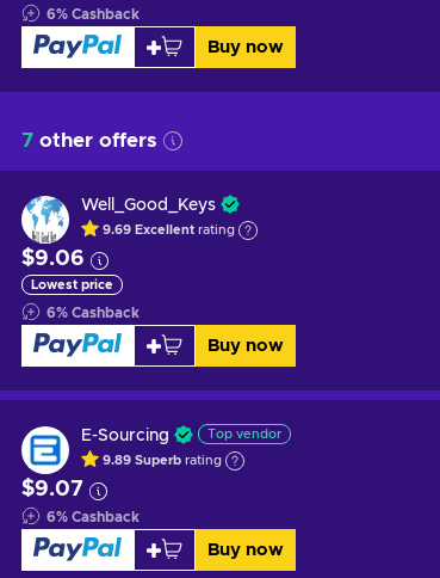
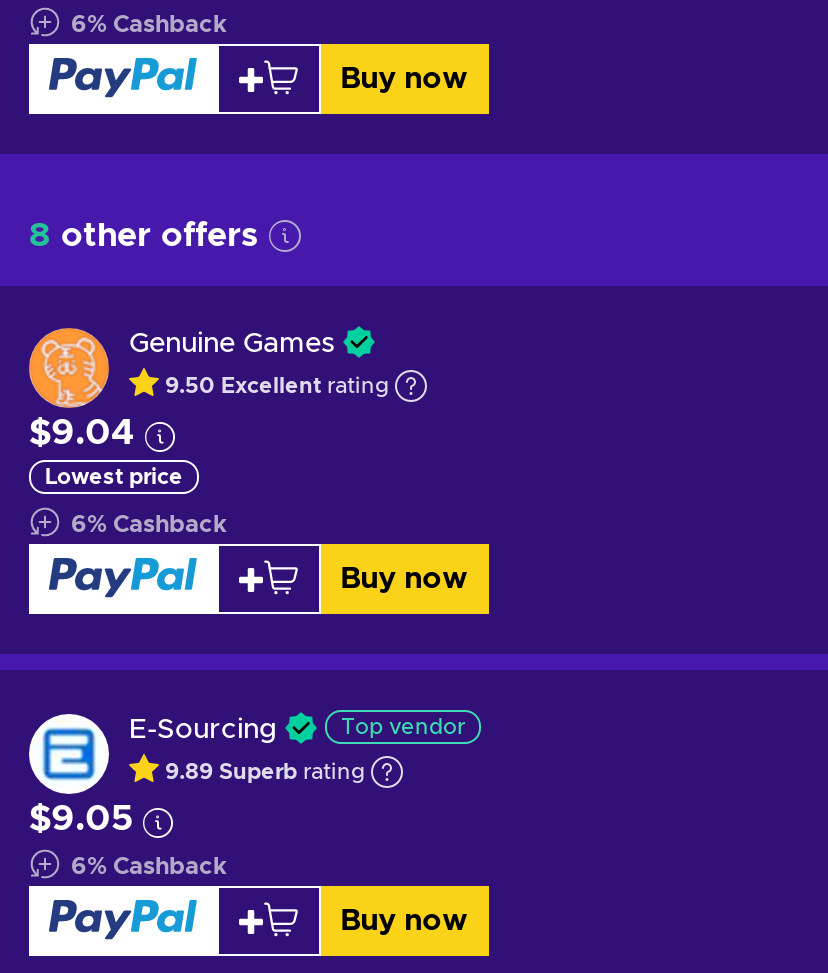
[21,130,157,150] 7 other offers -> [29,217,259,251] 8 other offers
[20,195,85,269] [image] | $9.06 -> [27,326,135,451] [image] | $9.04
[81,197,216,213] Well_Good_Keys -> [129,329,335,357] Genuine Games
[103,223,235,236] 9.69 Excellent rating -> [165,374,389,396] 9.50 Excellent rating
[21,478,83,500] $9.07 -> [29,801,133,837] $9.05

